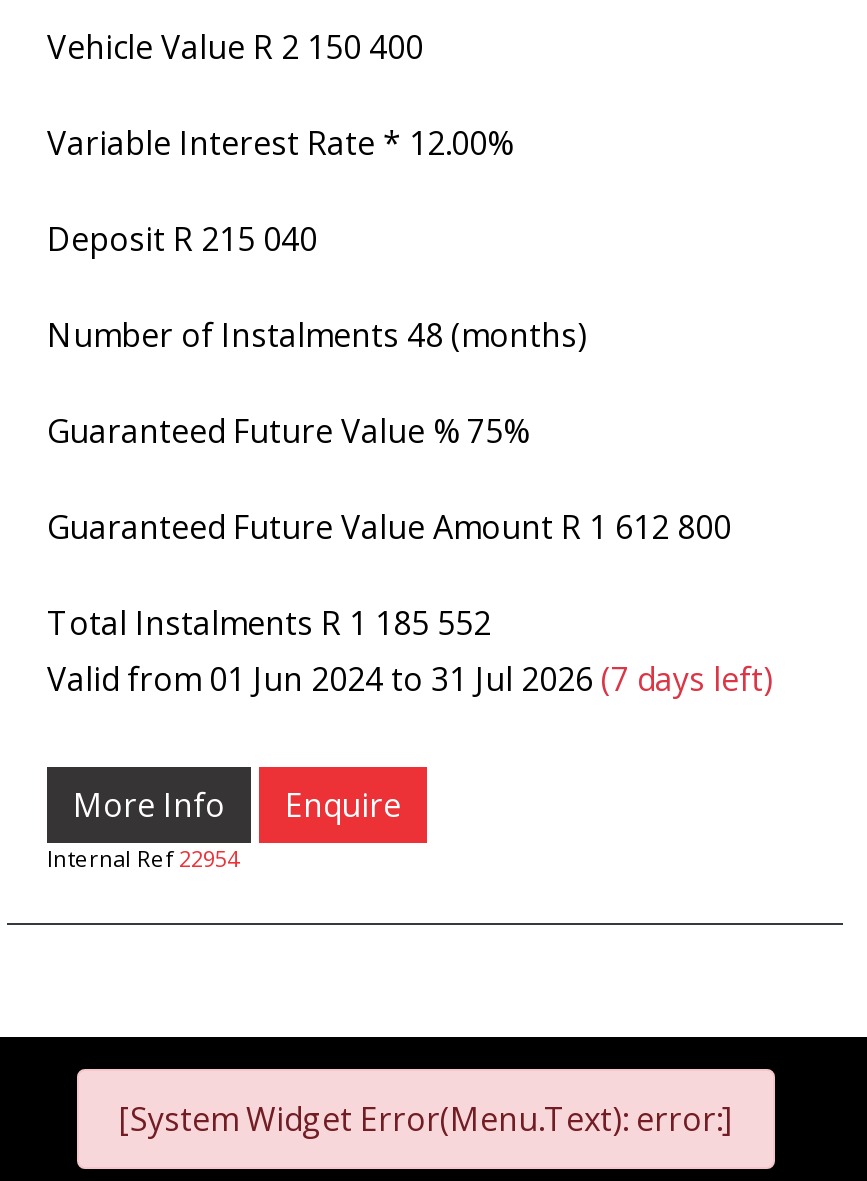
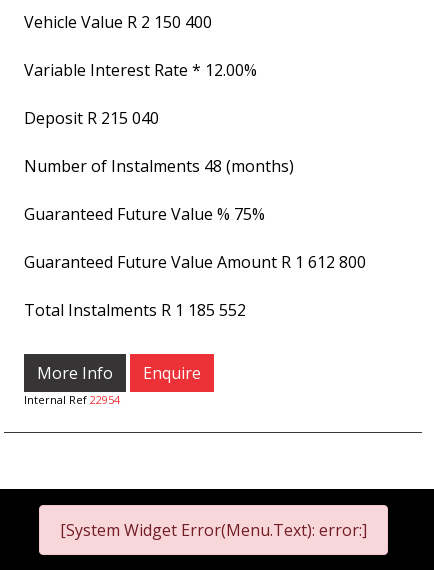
[47,657,773,701] Valid from 01 Jun 2024 to 31 Jul 2026 (7 days left) -> none

